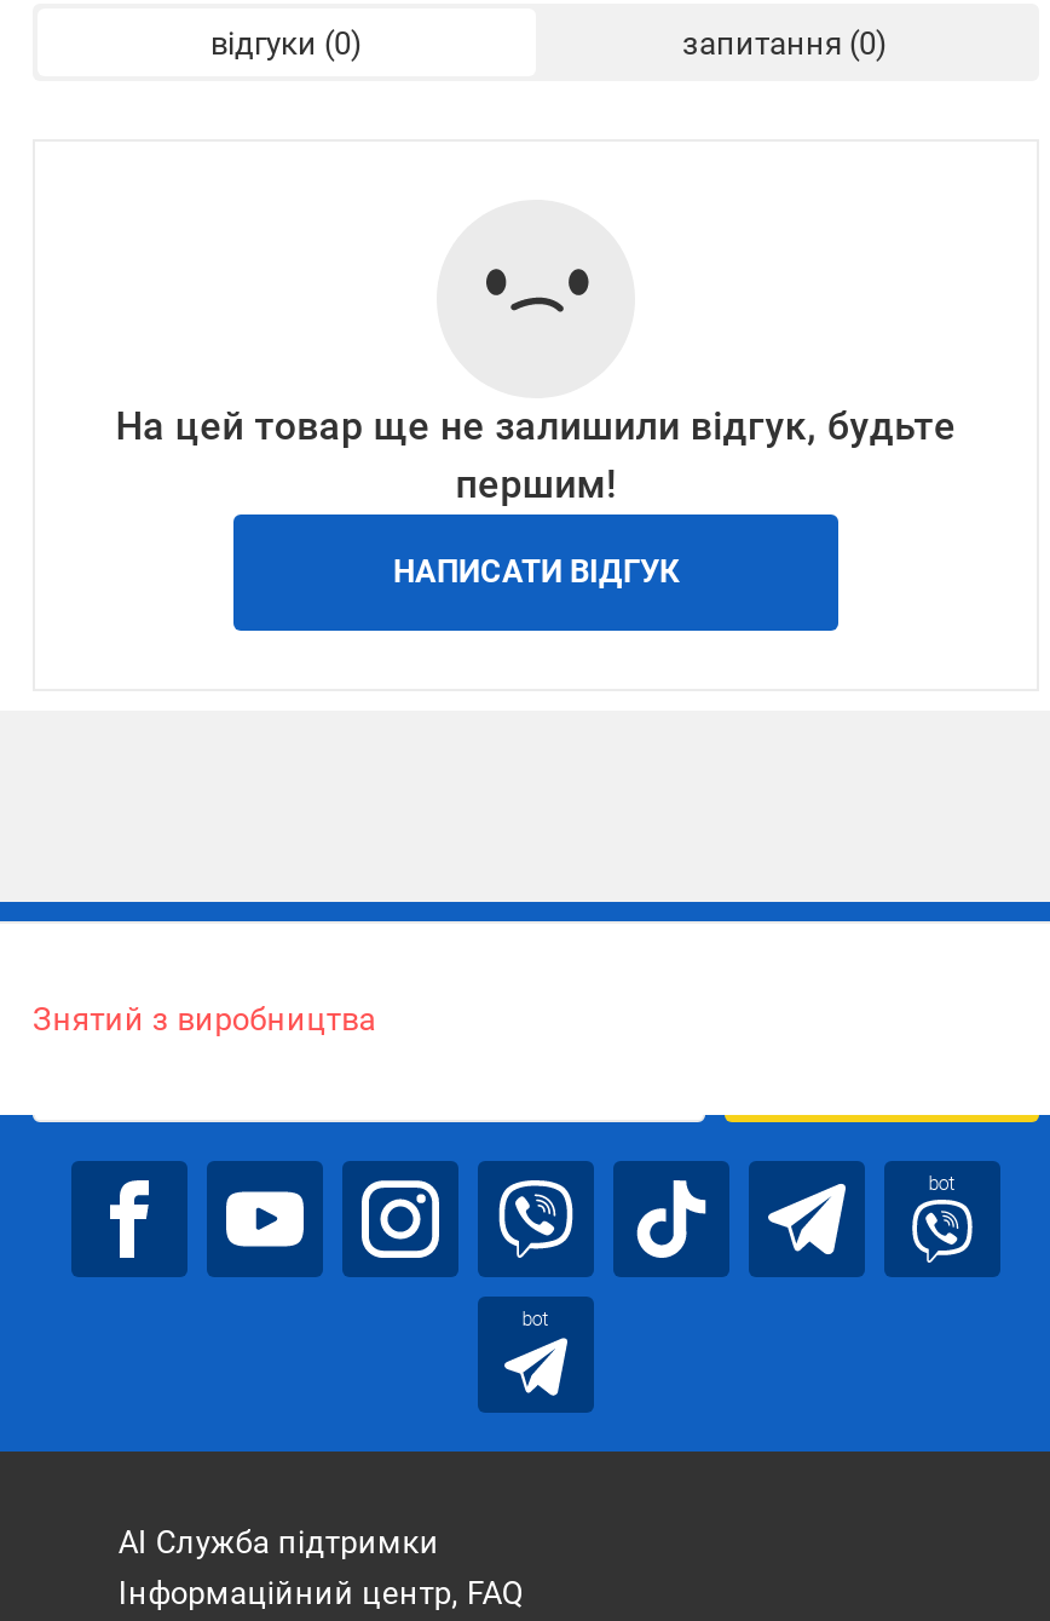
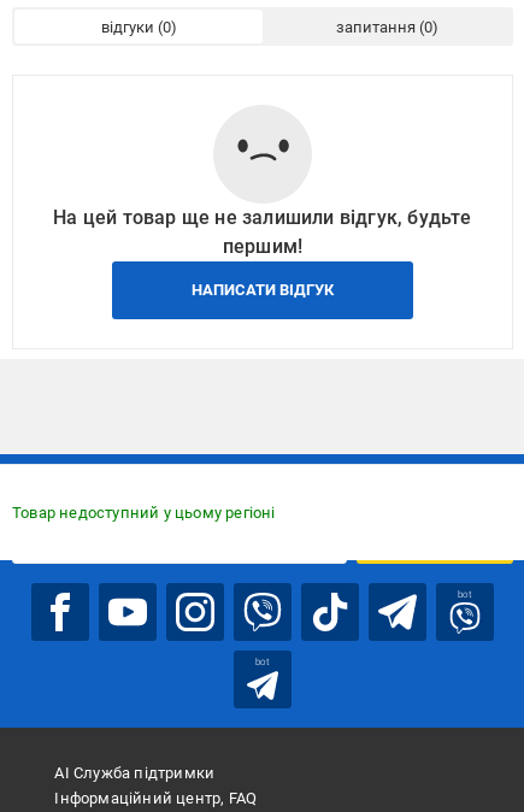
[33,1002,376,1038] Знятий з виробництва -> [12,504,275,522] Товар недоступний у цьому регіоні

